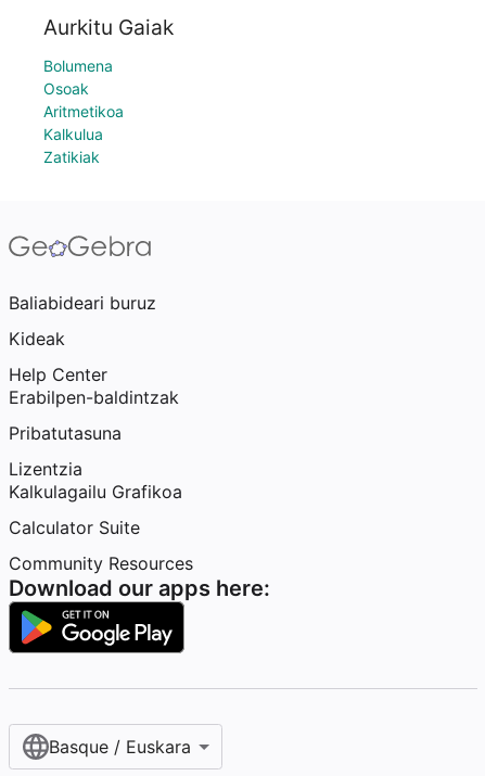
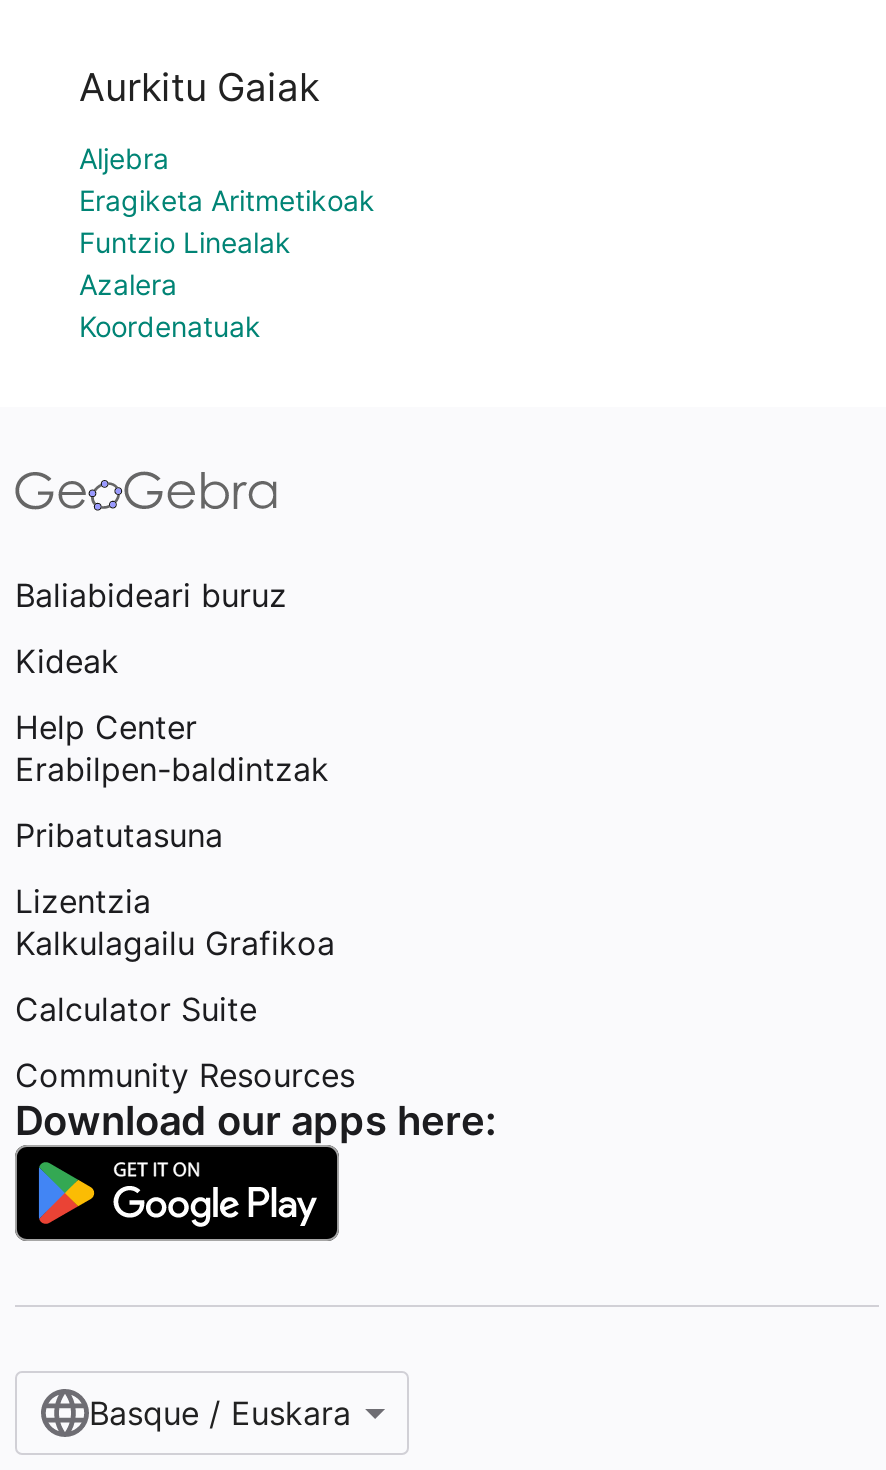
[43,56,124,166] Bolumena | Osoak | Aritmetikoa | Kalkulua | Zatikiak -> [79,141,375,343] Aljebra | Eragiketa Aritmetikoak | Funtzio Linealak | Azalera | Koordenatuak

